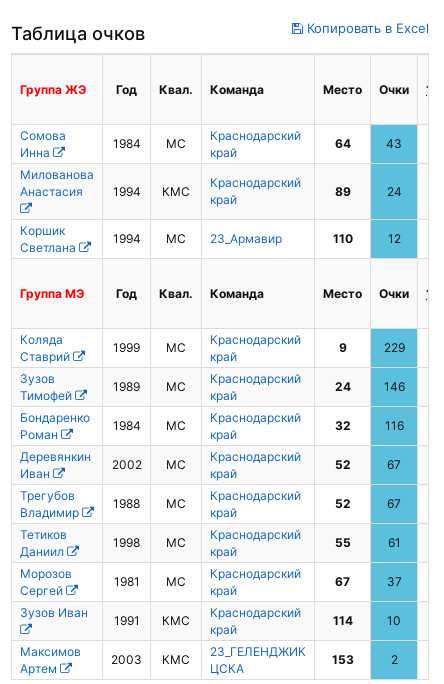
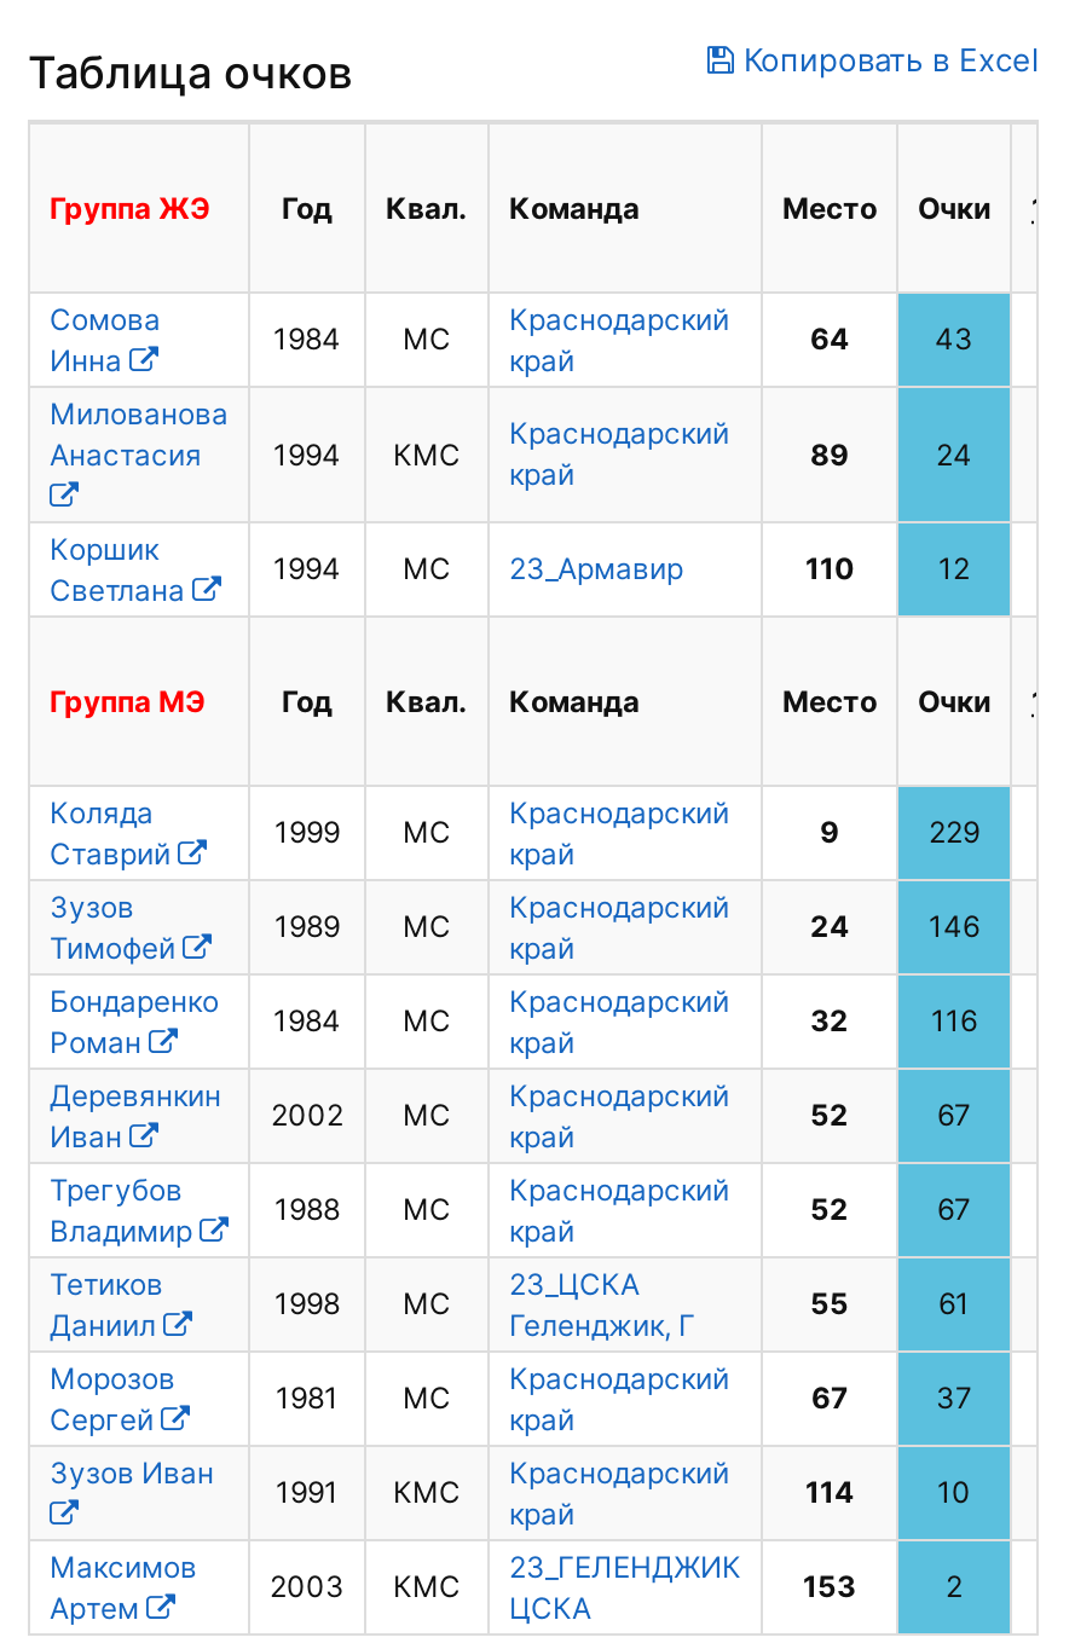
[210,527,301,559] Краснодарский | край -> [509,1266,695,1343] 23_ЦСКА | Геленджик, Г

